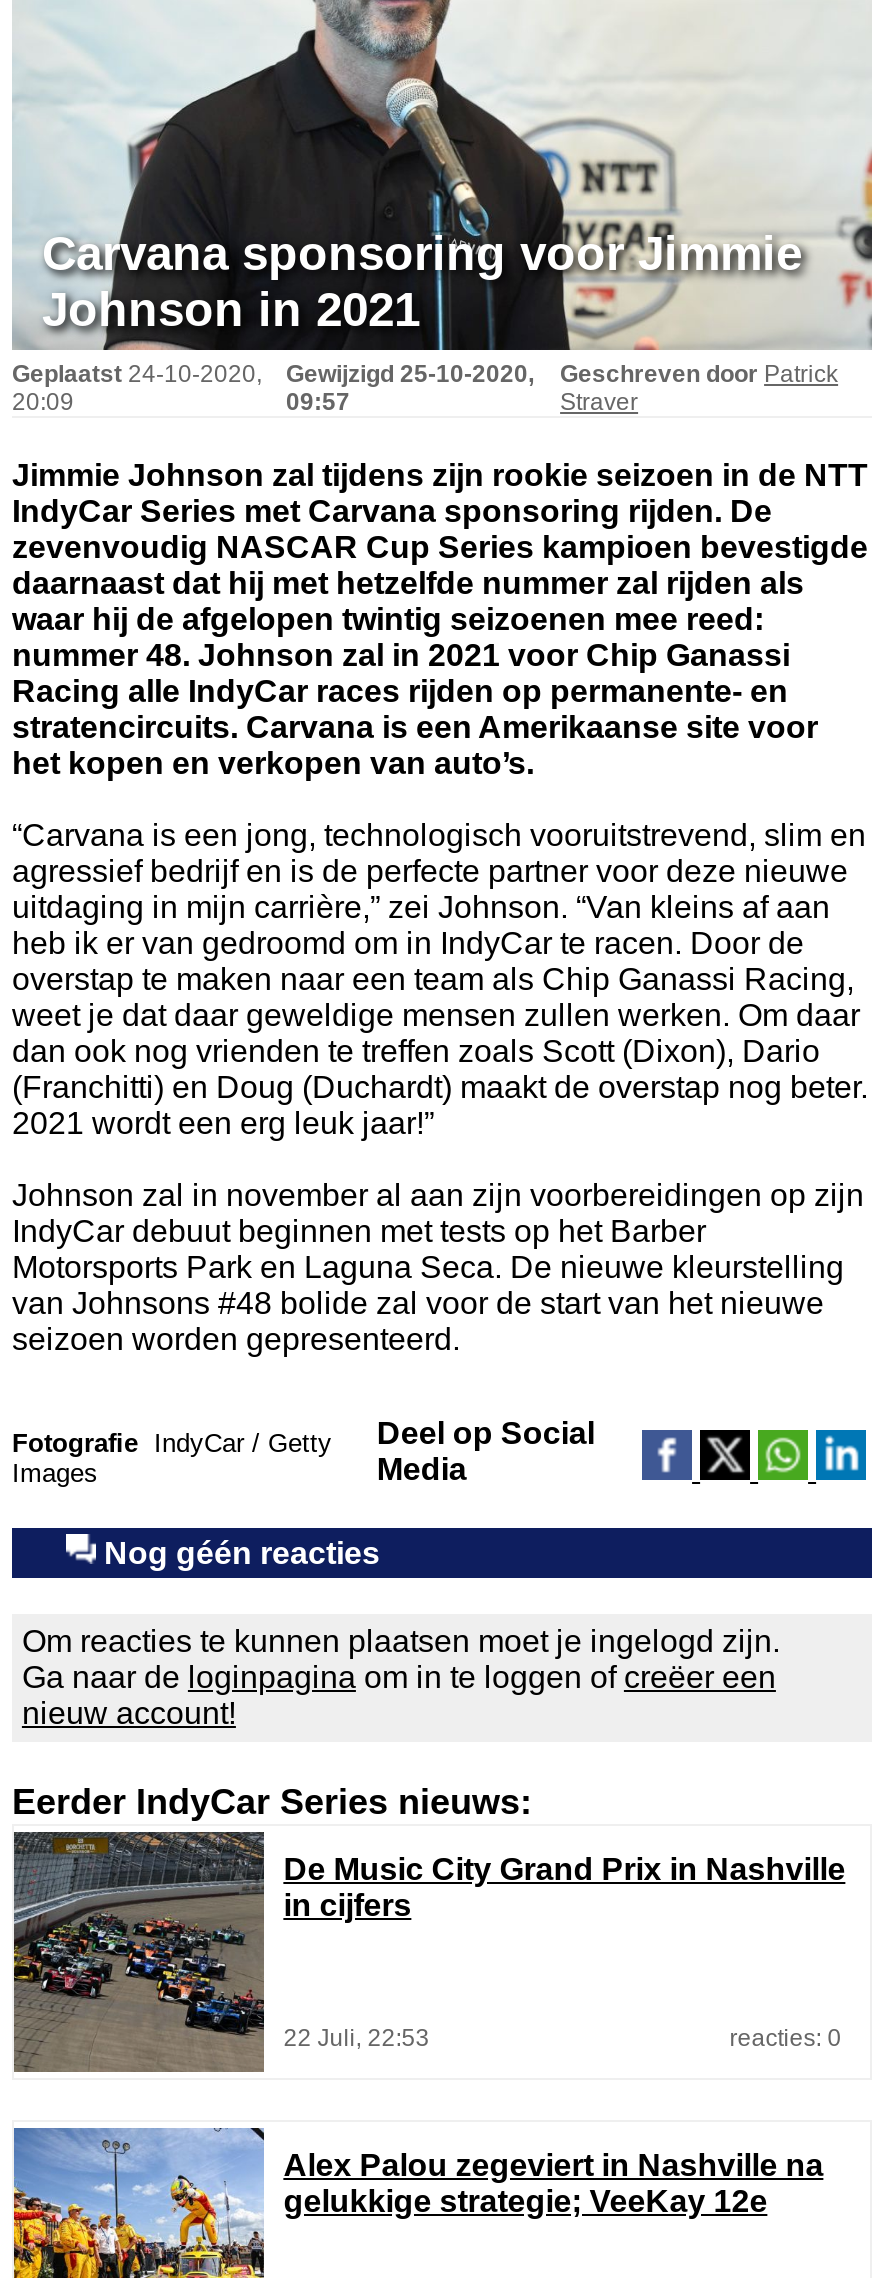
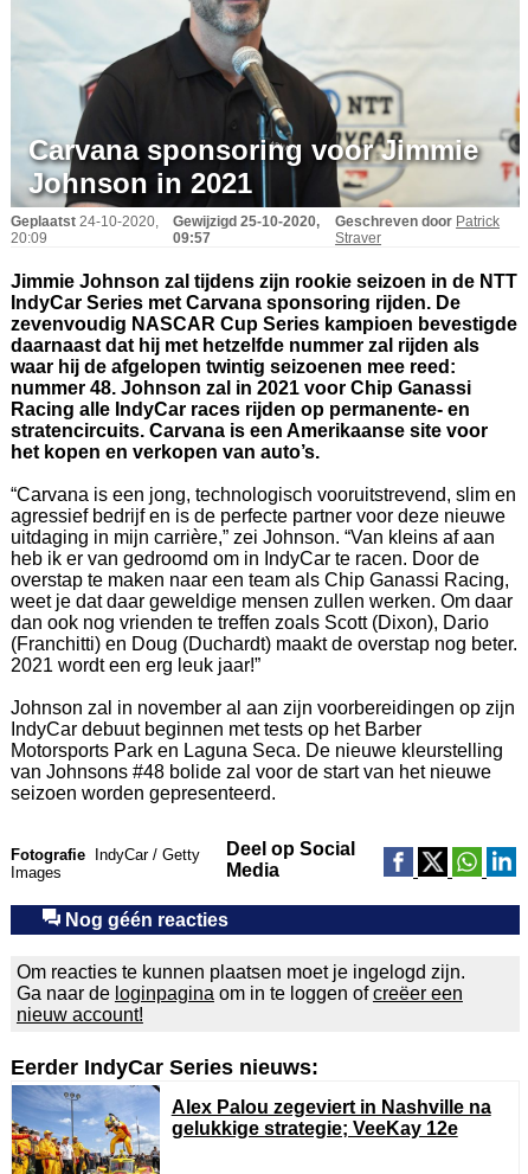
[12,1830,845,2074] [image] | De Music City Grand Prix in Nashville | in cijfers -> none
[283,2025,842,2053] 22 Juli, 22:53 | reacties: 0 -> none

